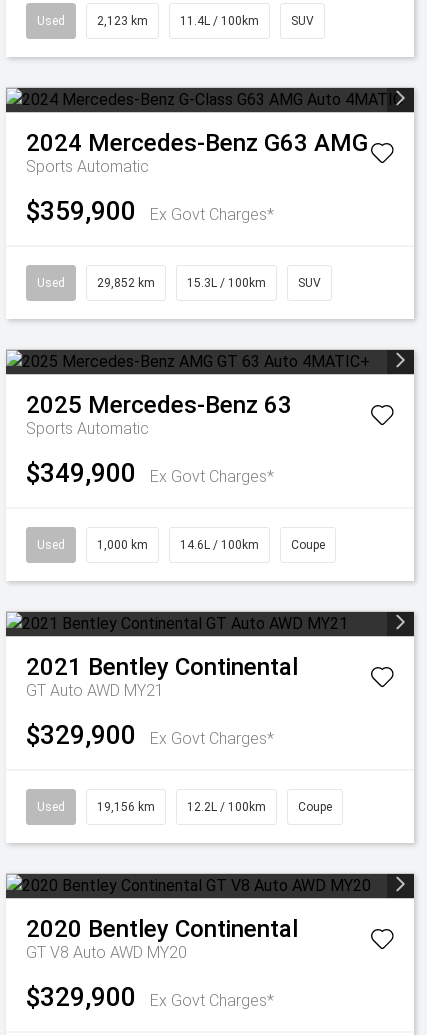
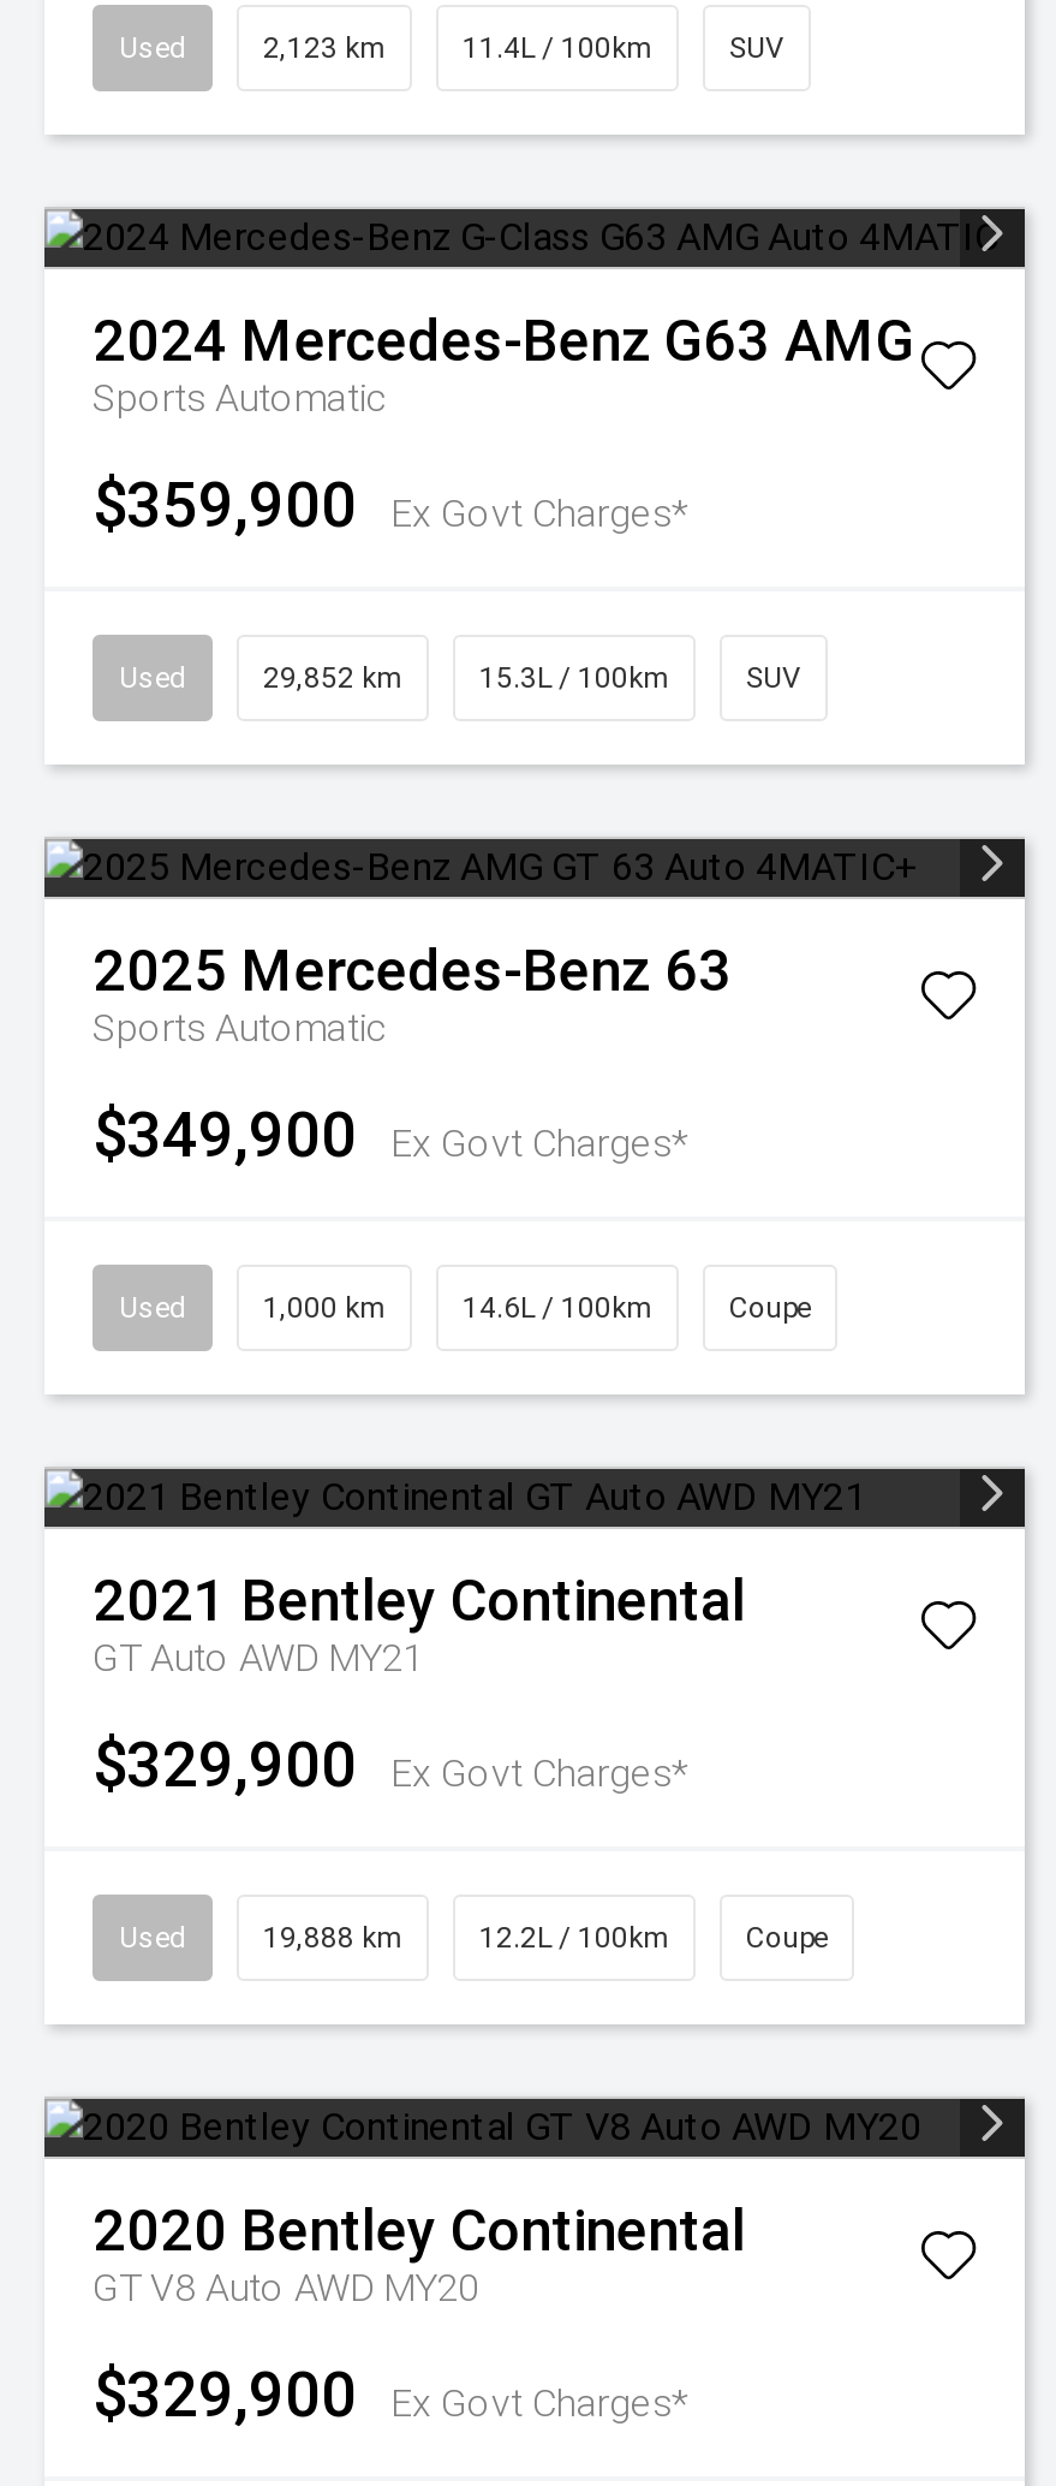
[97,800,155,814] 19,156 km -> [263,1921,402,1955] 19,888 km

